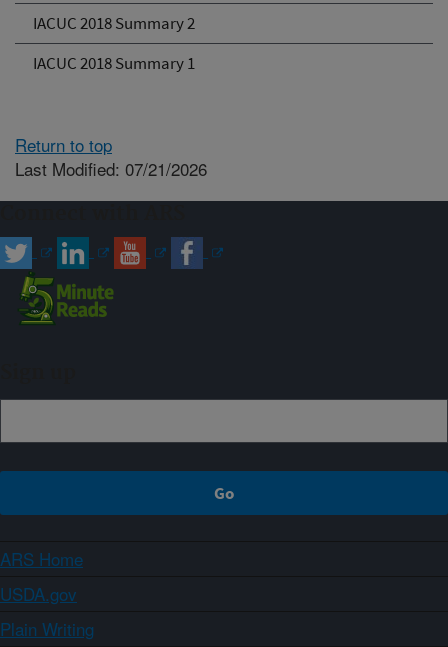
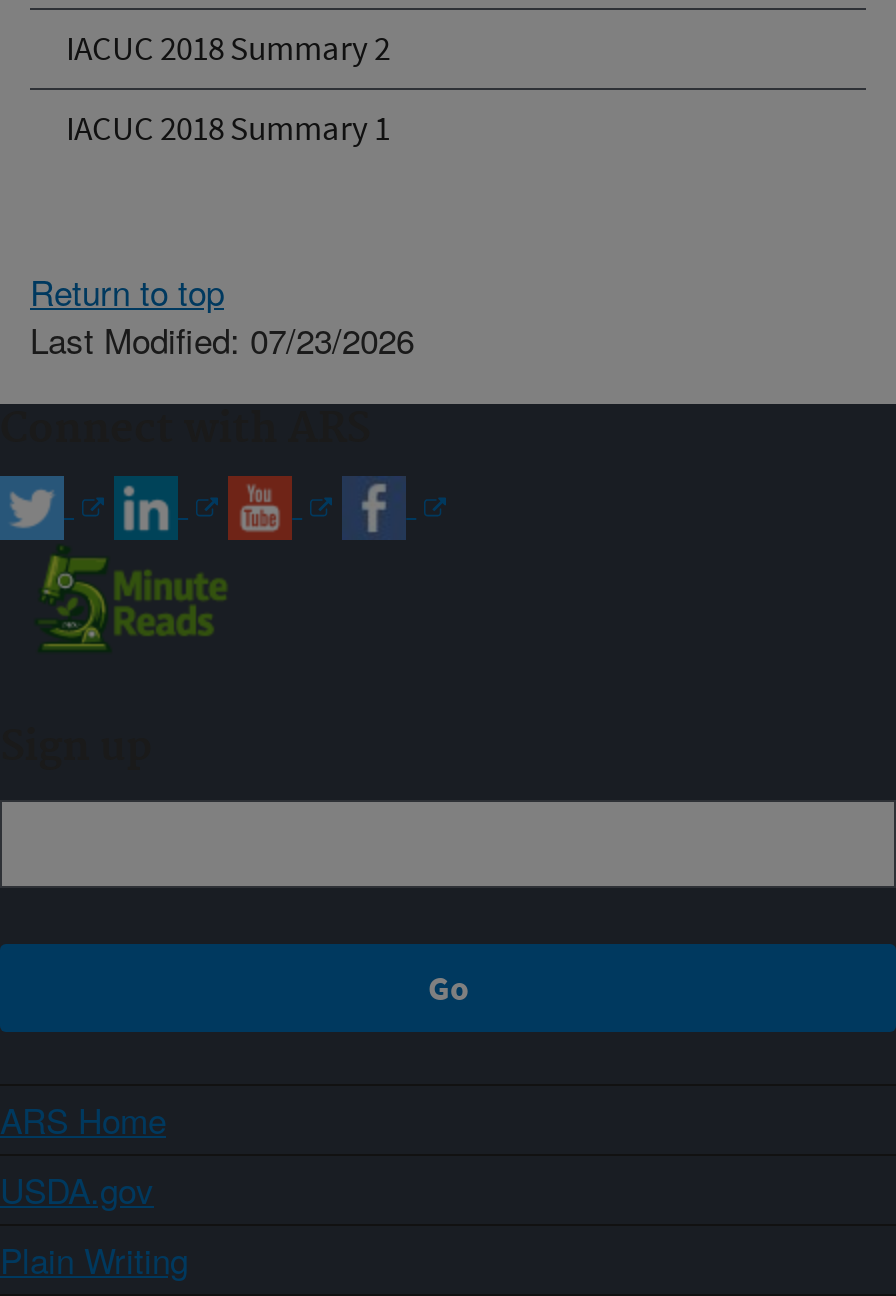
[15,155,207,180] Last Modified: 07/21/2026 -> [30,313,414,363] Last Modified: 07/23/2026

